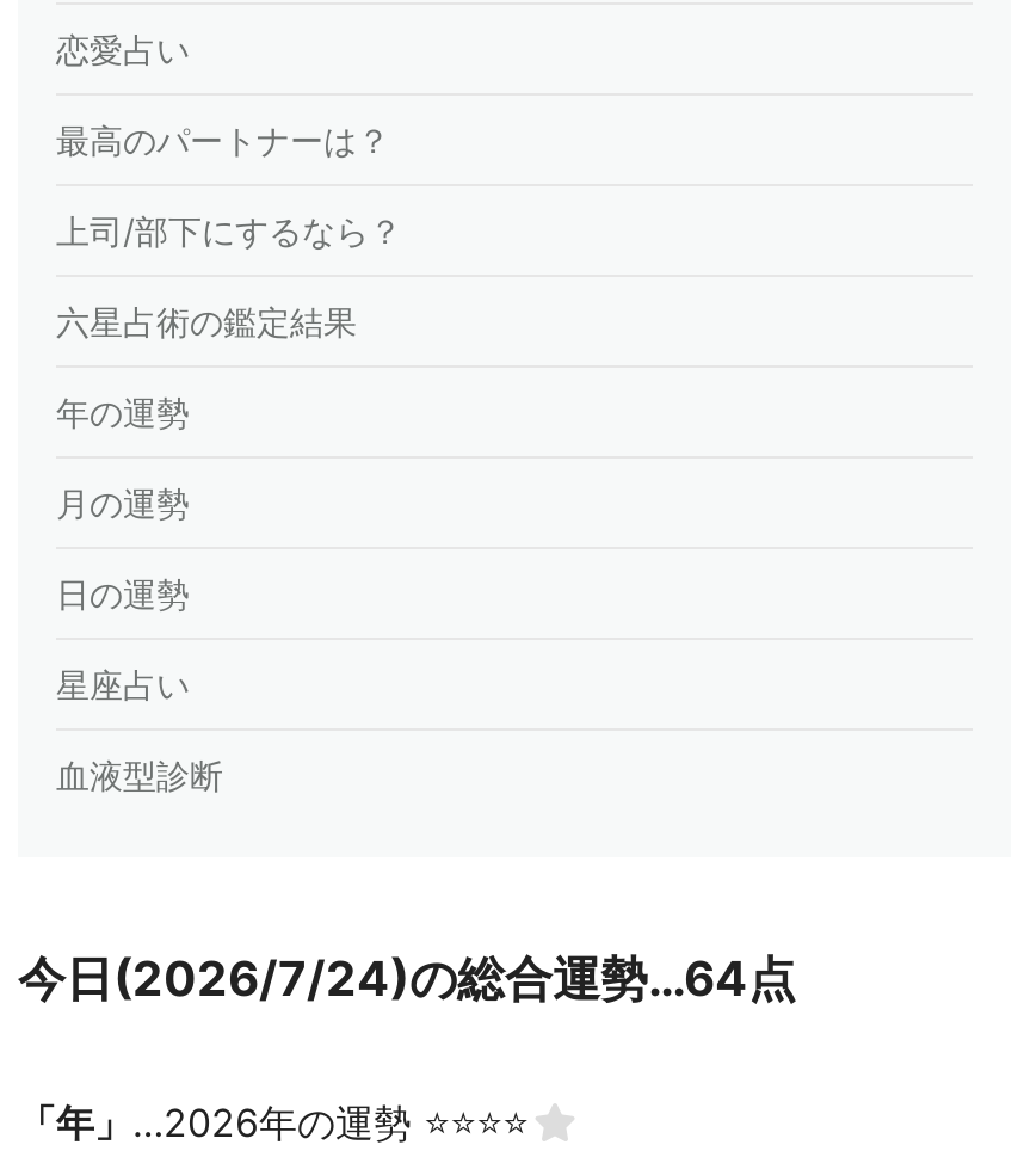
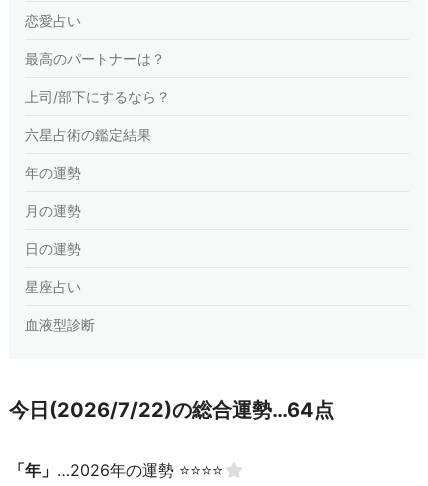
[18,951,796,1008] 今日(2026/7/24)の総合運勢…64点 -> [9,398,334,422] 今日(2026/7/22)の総合運勢…64点

